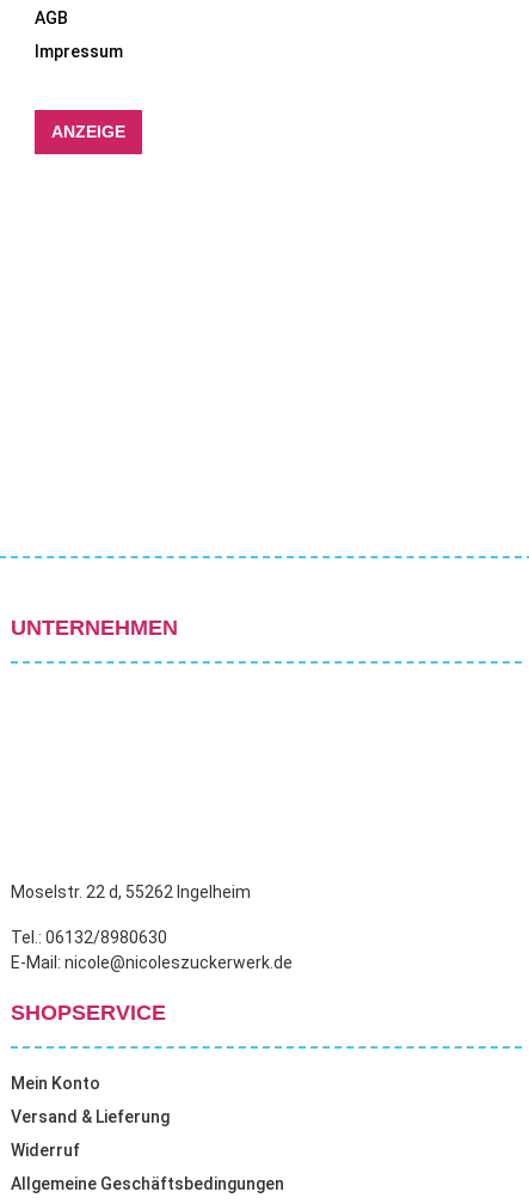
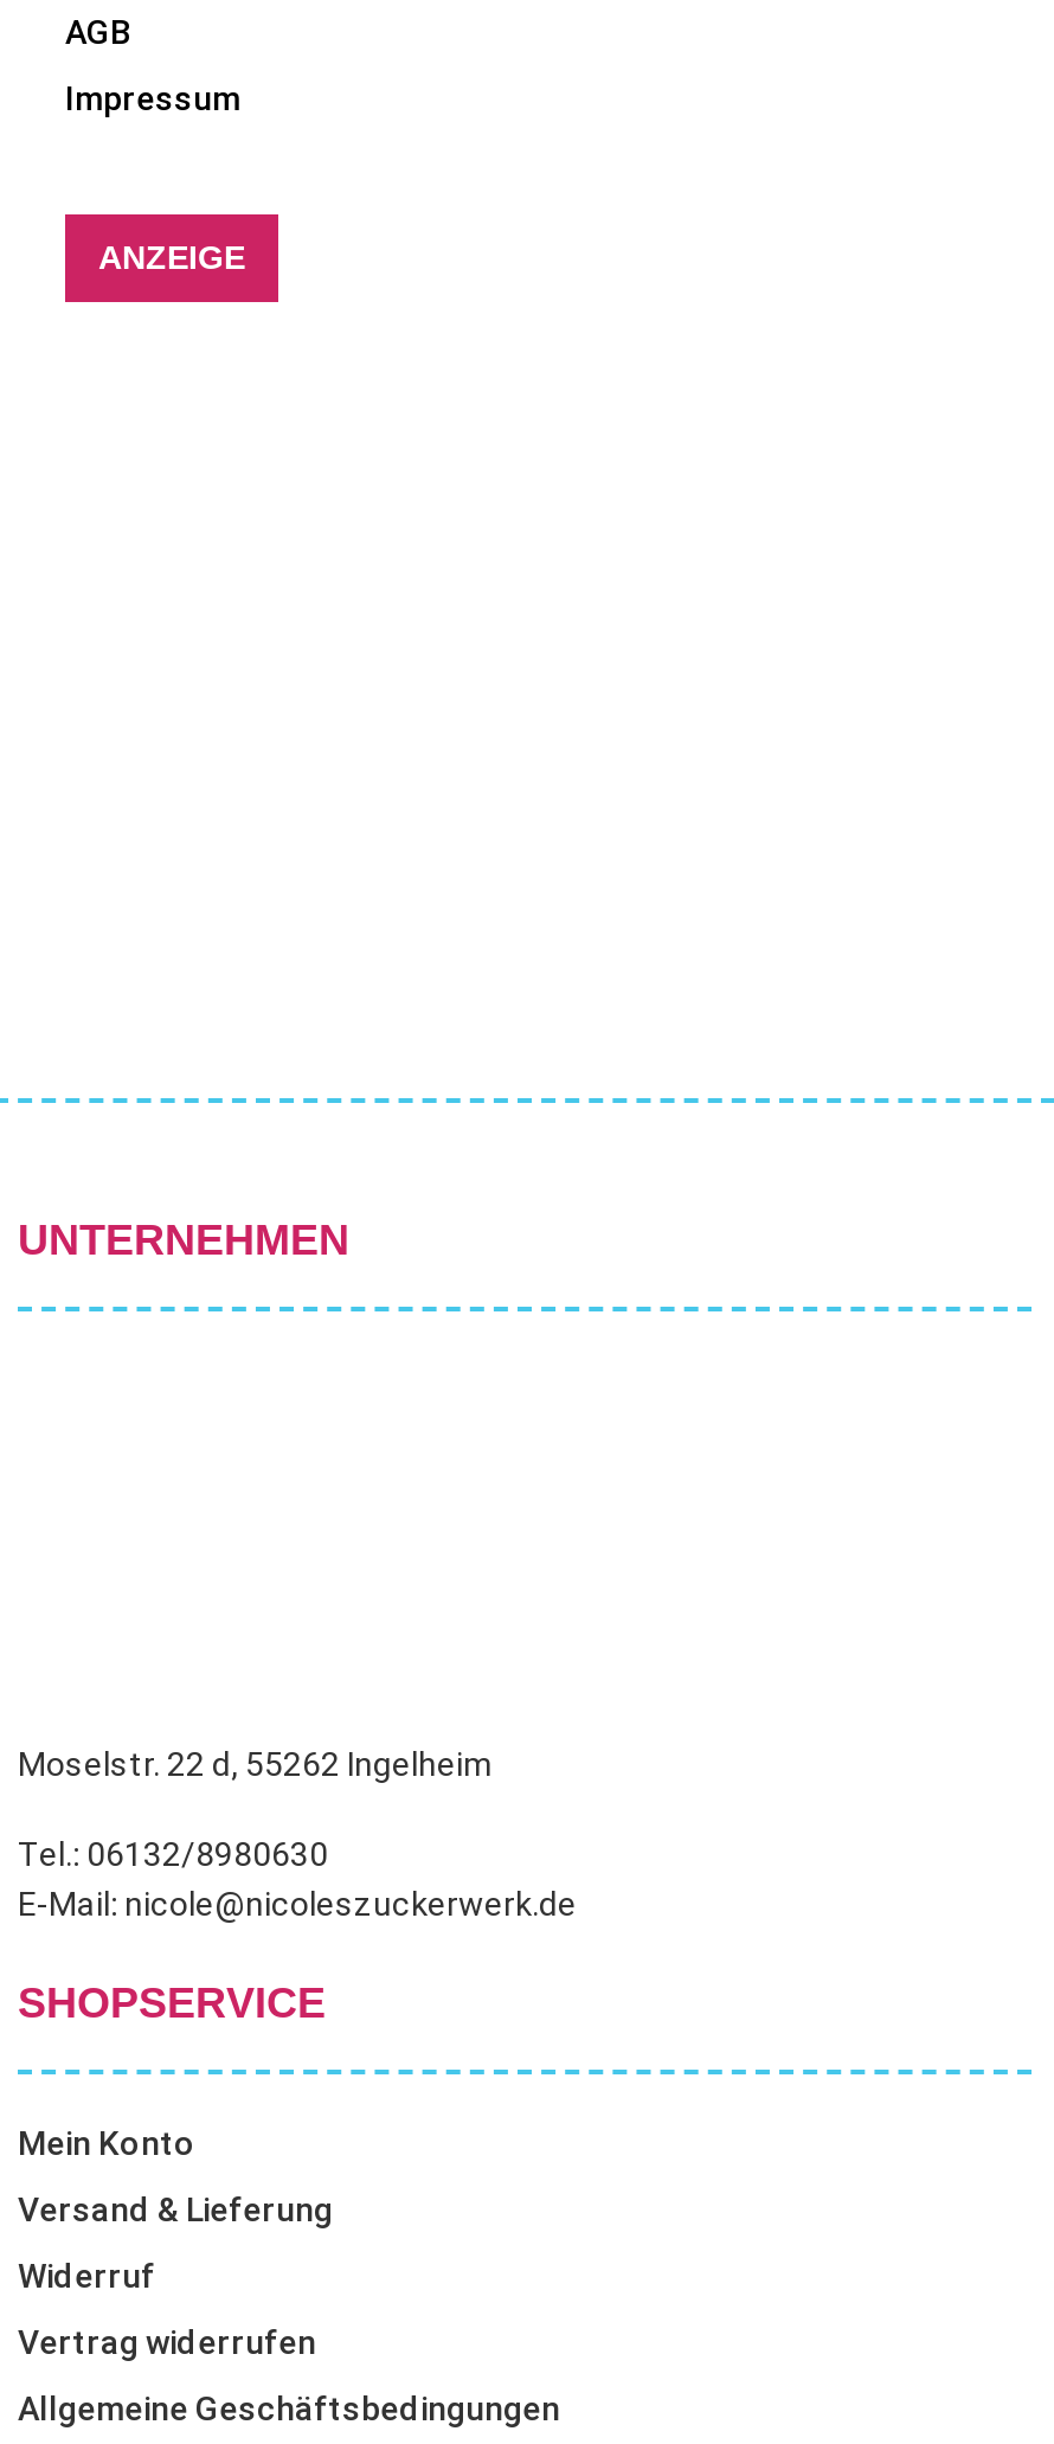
none -> [18,2322,316,2360] Vertrag widerrufen

